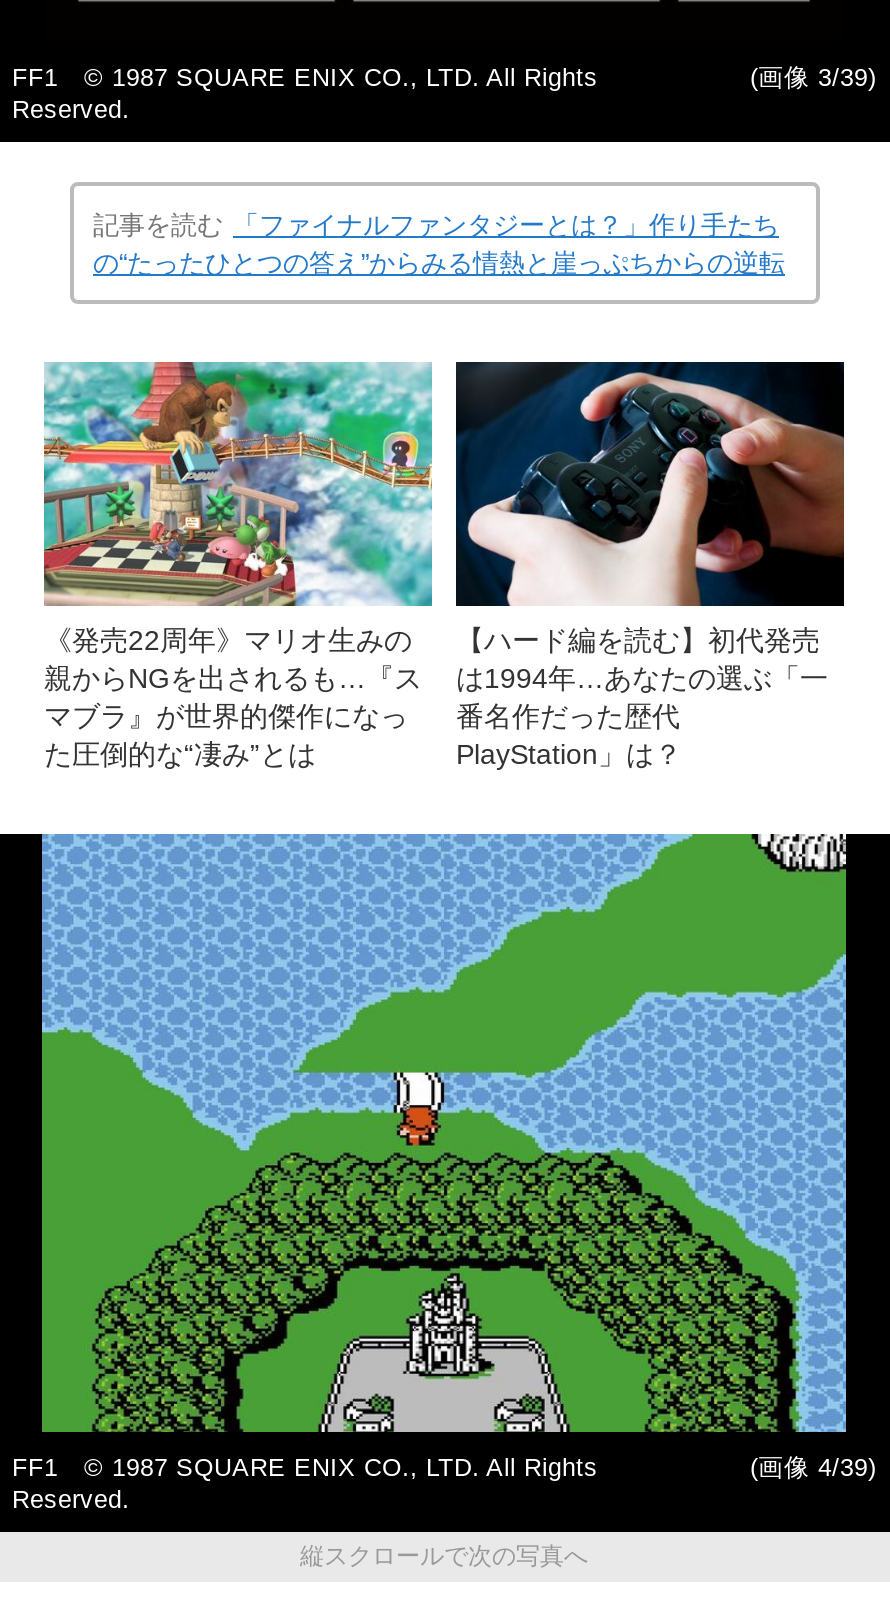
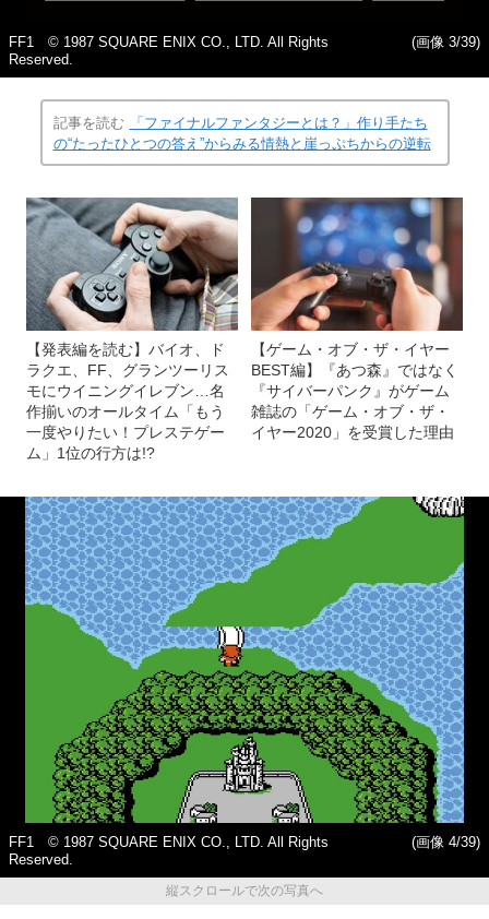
[44,360,434,532] [image] -> [25,196,239,332] [image]
[456,360,846,532] [image] -> [250,196,464,332] [image]
[44,623,422,769] 《発売22周年》マリオ生みの | 親からNGを出されるも…『ス | マブラ』が世界的傑作になっ | た圧倒的な“凄み”とは -> [26,340,229,461] 【発表編を読む】バイオ、ド | ラクエ、FF、グランツーリス | モにウイニングイレブン…名 | 作揃いのオールタイム「もう | 一度やりたい！プレステゲー | ム」1位の行方は!?
[456,623,828,769] 【ハード編を読む】初代発売 | は1994年…あなたの選ぶ「一 | 番名作だった歴代 | PlayStation」は？ -> [251,340,458,441] 【ゲーム・オブ・ザ・イヤー | BEST編】『あつ森』ではなく | 『サイバーパンク』がゲーム | 雑誌の「ゲーム・オブ・ザ・ | イヤー2020」を受賞した理由

